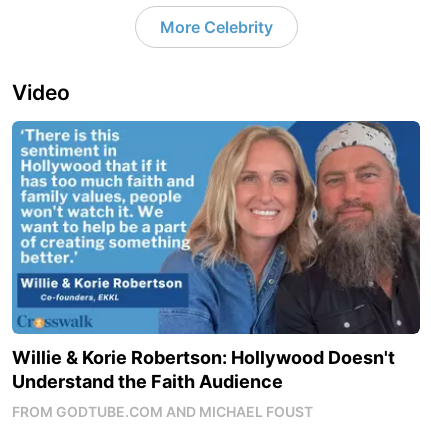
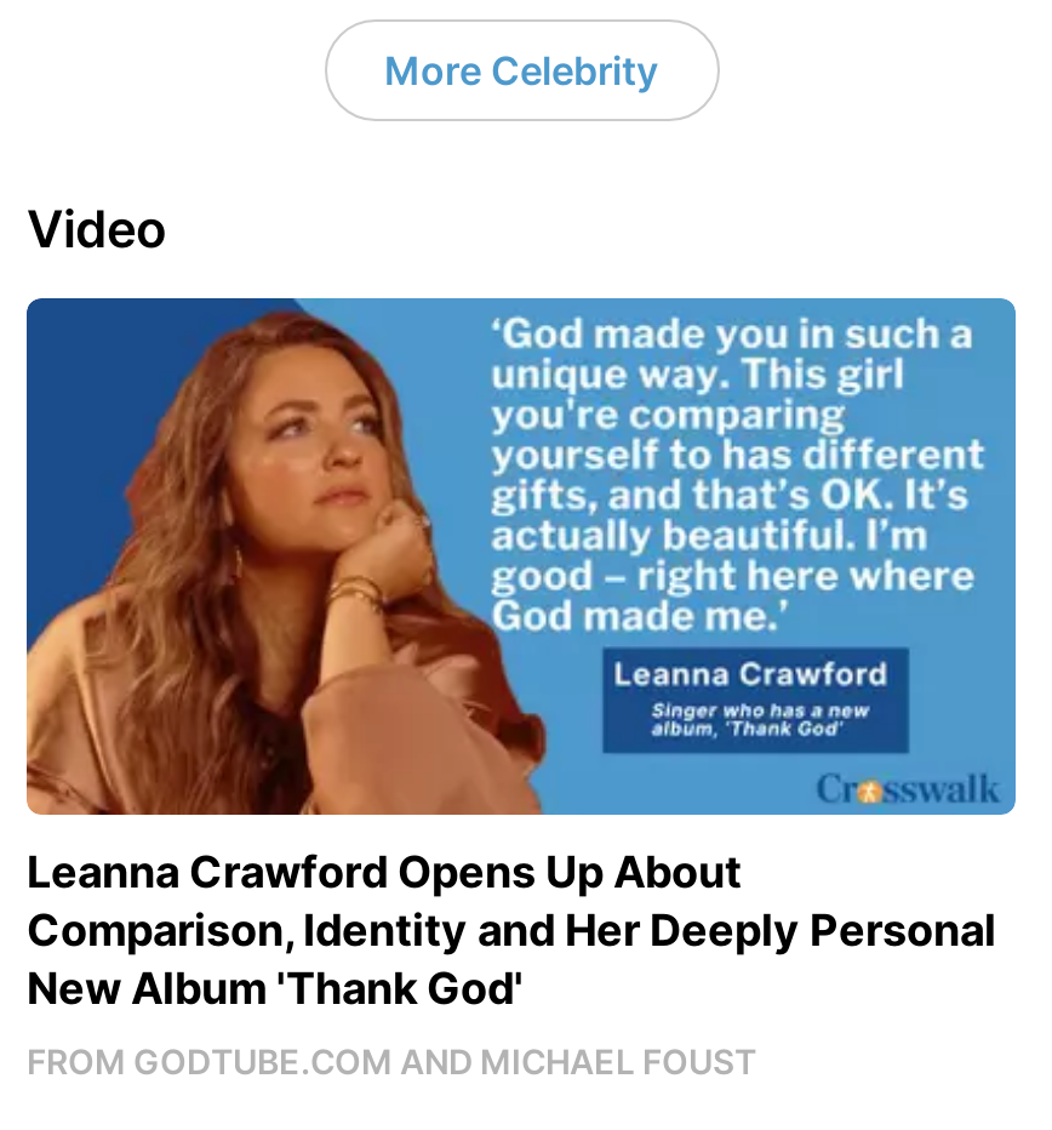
[11,120,421,392] [image] | Willie & Korie Robertson: Hollywood Doesn't | Understand the Faith Audience -> [24,296,1018,1013] [image] | Leanna Crawford Opens Up About | Comparison, Identity and Her Deeply Personal | New Album 'Thank God'

